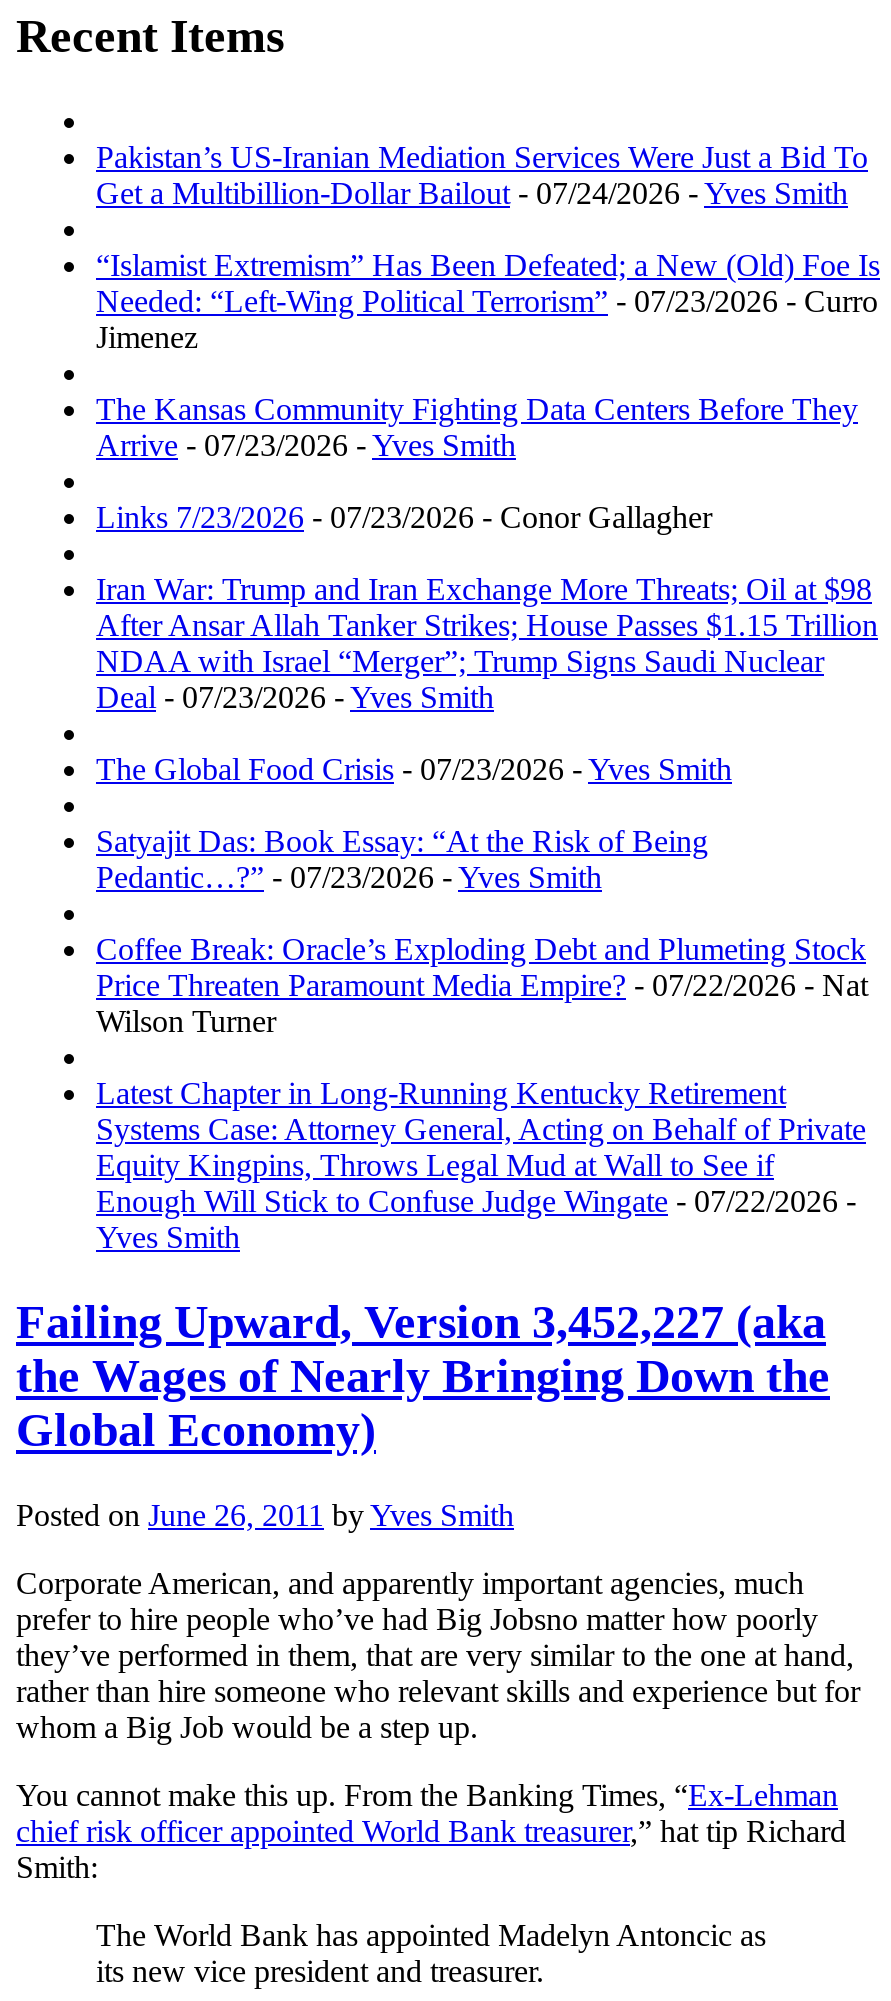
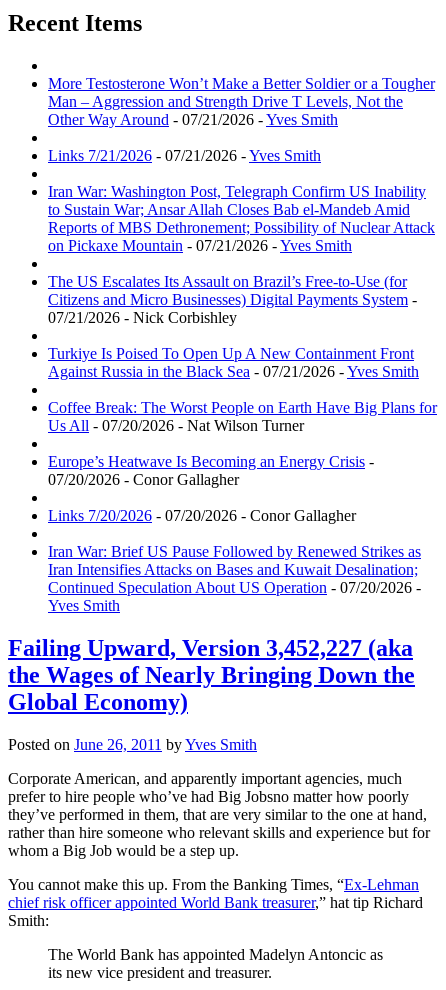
[96,140,868,210] Pakistan’s US-Iranian Mediation Services Were Just a Bid To | Get a Multibillion-Dollar Bailout - 07/24/2026 - Yves Smith -> [48,75,435,128] More Testosterone Won’t Make a Better Soldier or a Tougher | Man – Aggression and Strength Drive T Levels, Not the | Other Way Around - 07/21/2026 - Yves Smith
[96,248,880,354] “Islamist Extremism” Has Been Defeated; a New (Old) Foe Is | Needed: “Left-Wing Political Terrorism” - 07/23/2026 - Curro | Jimenez -> [48,147,321,164] Links 7/21/2026 - 07/21/2026 - Yves Smith
[96,392,858,462] The Kansas Community Fighting Data Centers Before They | Arrive - 07/23/2026 - Yves Smith -> [48,183,435,254] Iran War: Washington Post, Telegraph Confirm US Inability | to Sustain War; Ansar Allah Closes Bab el-Mandeb Amid | Reports of MBS Dethronement; Possibility of Nuclear Attack | on Pickaxe Mountain - 07/21/2026 - Yves Smith
[96,500,712,534] Links 7/23/2026 - 07/23/2026 - Conor Gallagher -> [48,273,417,326] The US Escalates Its Assault on Brazil’s Free-to-Use (for | Citizens and Micro Businesses) Digital Payments System - | 07/21/2026 - Nick Corbishley
[96,572,878,714] Iran War: Trump and Iran Exchange More Threats; Oil at $98 | After Ansar Allah Tanker Strikes; House Passes $1.15 Trillion | NDAA with Israel “Merger”; Trump Signs Saudi Nuclear | Deal - 07/23/2026 - Yves Smith -> [48,345,419,380] Turkiye Is Poised To Open Up A New Containment Front | Against Russia in the Black Sea - 07/21/2026 - Yves Smith
[96,752,732,786] The Global Food Crisis - 07/23/2026 - Yves Smith -> [48,399,437,434] Coffee Break: The Worst People on Earth Have Big Plans for | Us All - 07/20/2026 - Nat Wilson Turner
[96,824,708,894] Satyajit Das: Book Essay: “At the Risk of Being | Pedantic…?” - 07/23/2026 - Yves Smith -> [48,453,374,488] Europe’s Heatwave Is Becoming an Energy Crisis - | 07/20/2026 - Conor Gallagher
[96,932,868,1038] Coffee Break: Oracle’s Exploding Debt and Plumeting Stock | Price Threaten Paramount Media Empire? - 07/22/2026 - Nat | Wilson Turner -> [48,507,356,524] Links 7/20/2026 - 07/20/2026 - Conor Gallagher
[96,1076,866,1218] Latest Chapter in Long-Running Kentucky Retirement | Systems Case: Attorney General, Acting on Behalf of Private | Equity Kingpins, Throws Legal Mud at Wall to See if | Enough Will Stick to Confuse Judge Wingate - 07/22/2026 - -> [48,543,421,596] Iran War: Brief US Pause Followed by Renewed Strikes as | Iran Intensifies Attacks on Bases and Kuwait Desalination; | Continued Speculation About US Operation - 07/20/2026 -

